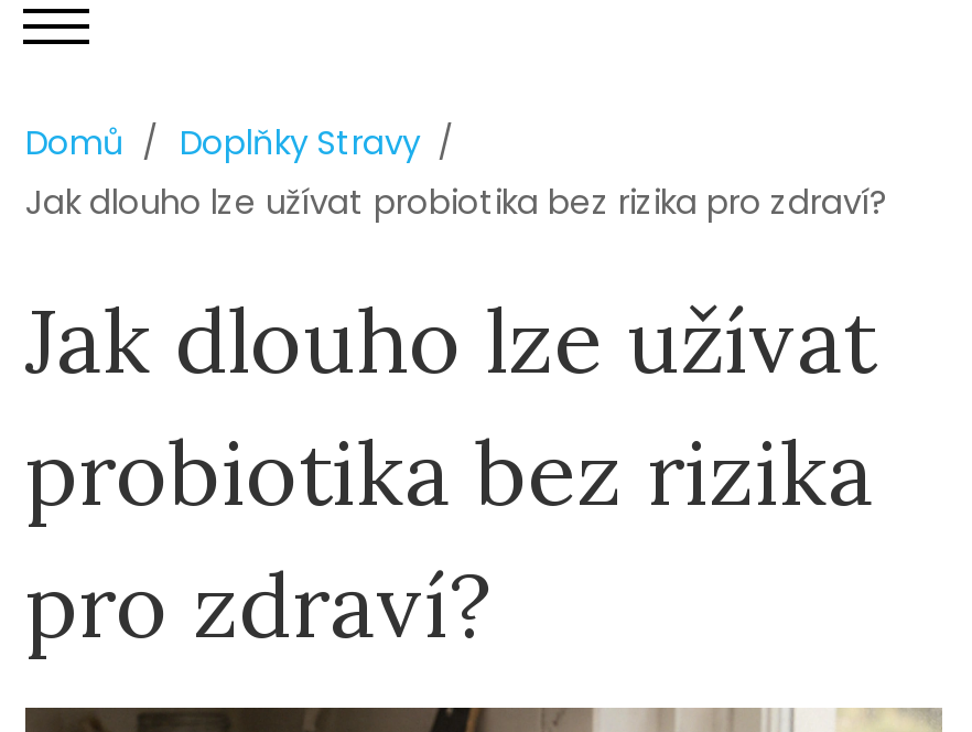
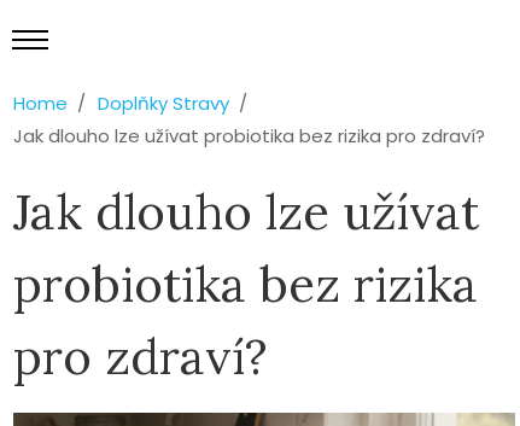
[25,119,125,165] Domů -> [13,91,68,116] Home

